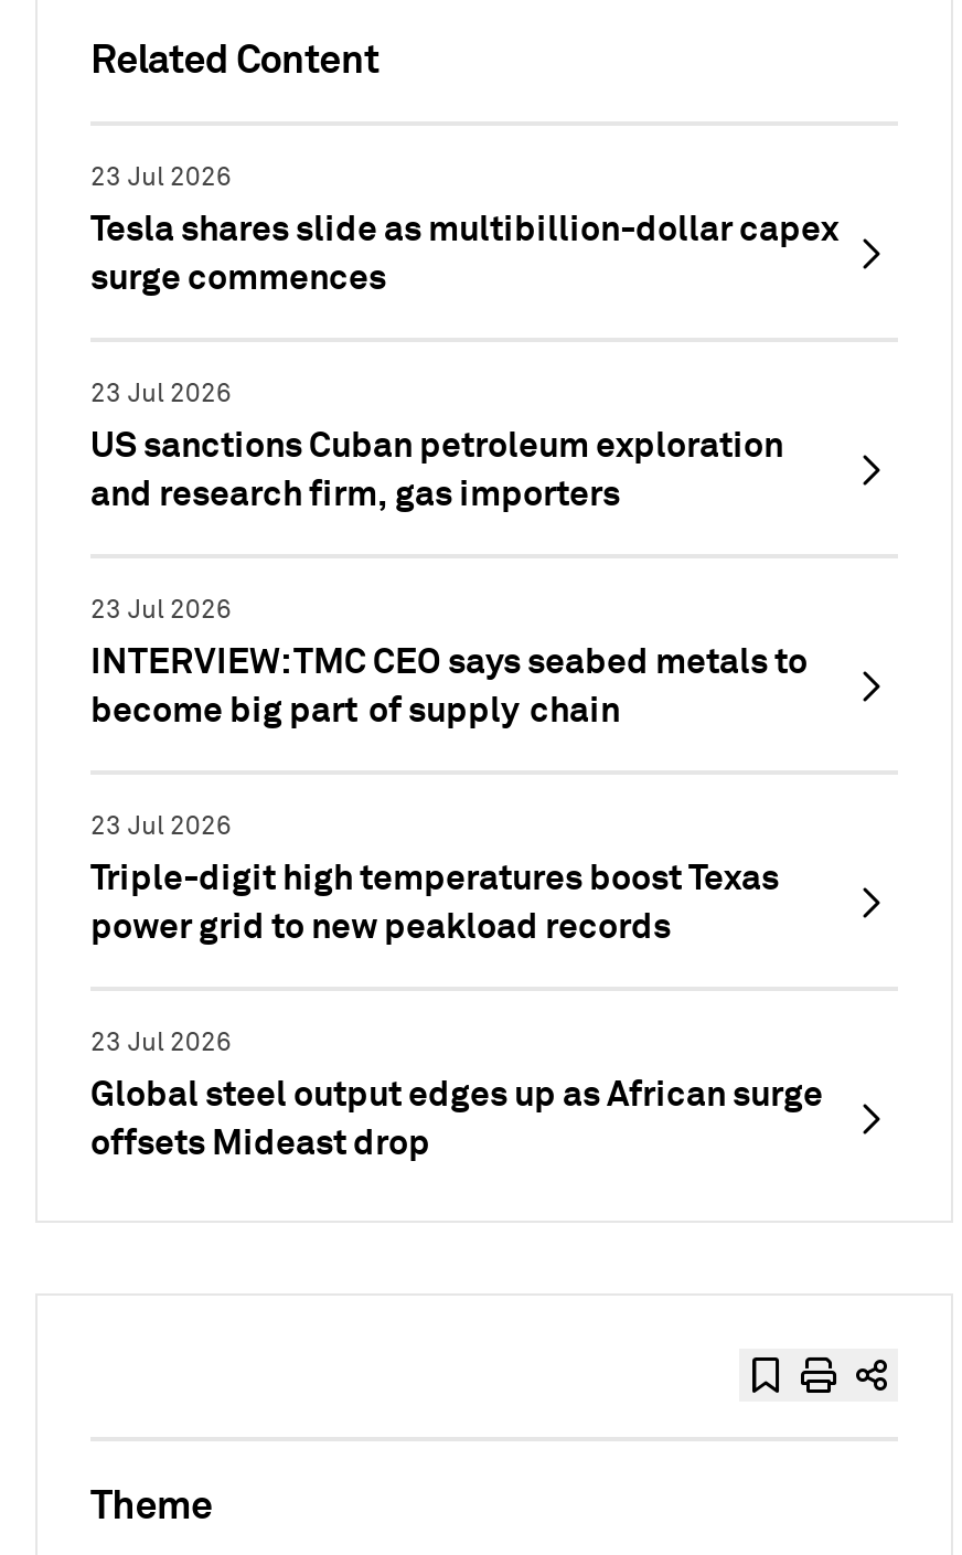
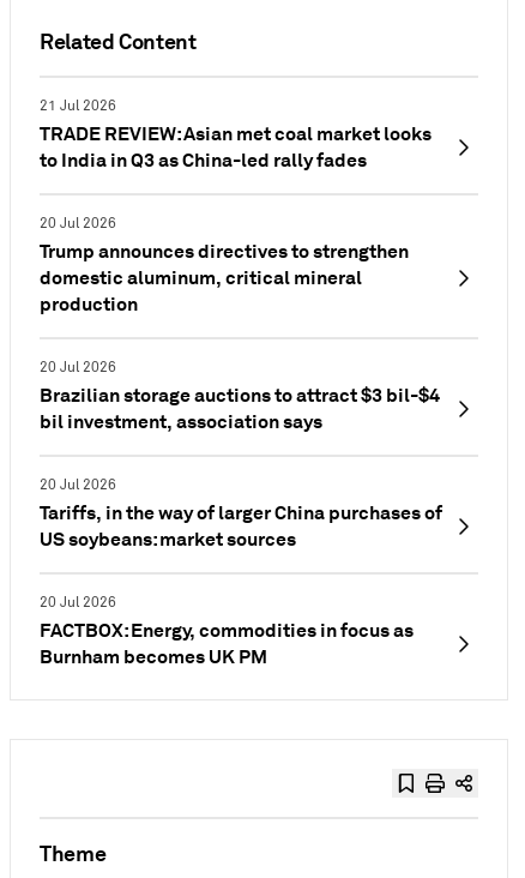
[90,161,838,300] 23 Jul 2026 | Tesla shares slide as multibillion-dollar capex | surge commences -> [40,97,432,173] 21 Jul 2026 | TRADE REVIEW: Asian met coal market looks | to India in Q3 as China-led rally fades
[90,377,783,516] 23 Jul 2026 | US sanctions Cuban petroleum exploration | and research firm, gas importers -> [40,215,409,317] 20 Jul 2026 | Trump announces directives to strengthen | domestic aluminum, critical mineral | production
[90,594,808,733] 23 Jul 2026 | INTERVIEW: TMC CEO says seabed metals to | become big part of supply chain -> [40,359,440,434] 20 Jul 2026 | Brazilian storage auctions to attract $3 bil-$4 | bil investment, association says
[90,810,779,949] 23 Jul 2026 | Triple-digit high temperatures boost Texas | power grid to new peakload records -> [40,476,442,552] 20 Jul 2026 | Tariffs, in the way of larger China purchases of | US soybeans: market sources
[90,1026,823,1165] 23 Jul 2026 | Global steel output edges up as African surge | offsets Mideast drop -> [40,594,414,669] 20 Jul 2026 | FACTBOX: Energy, commodities in focus as | Burnham becomes UK PM

